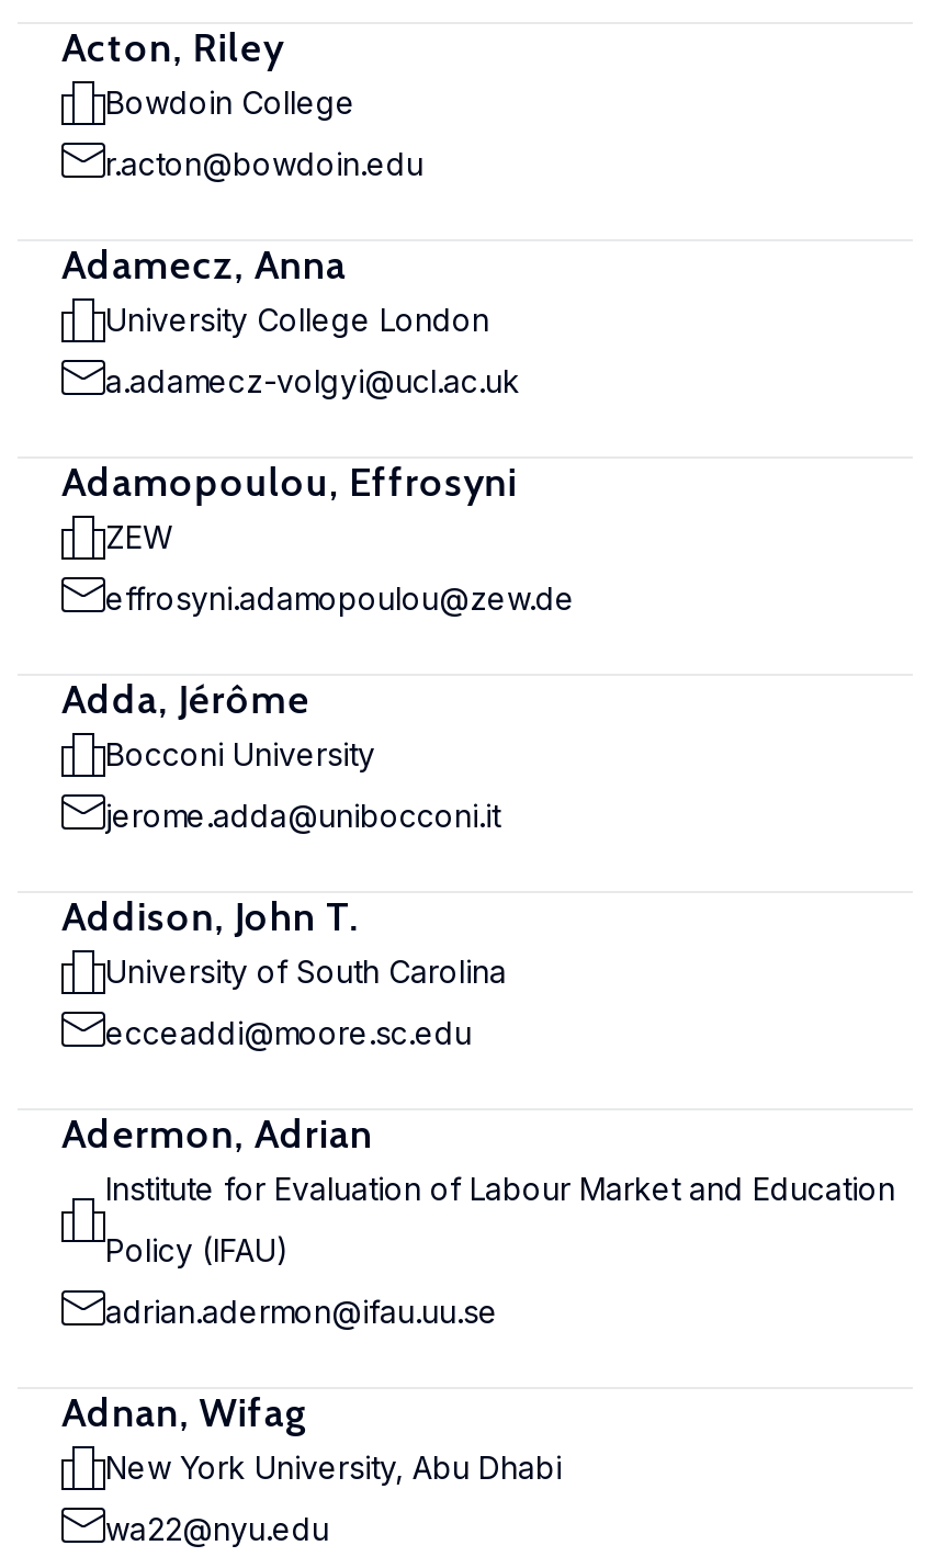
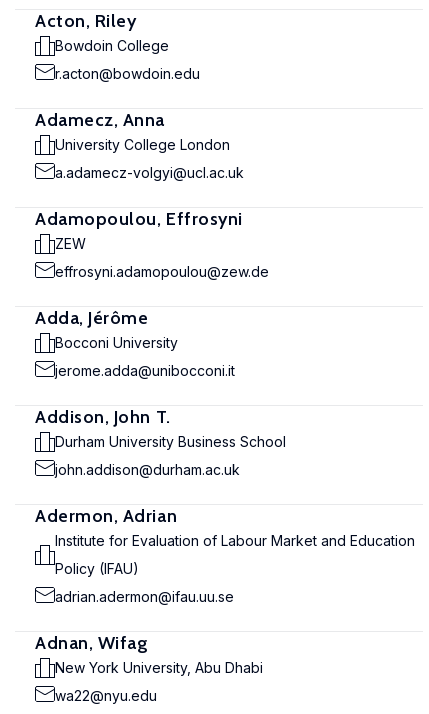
[105,952,507,990] University of South Carolina -> [55,433,286,450] Durham University Business School
[105,1014,472,1051] ecceaddi@moore.sc.edu -> [55,461,240,478] john.addison@durham.ac.uk

